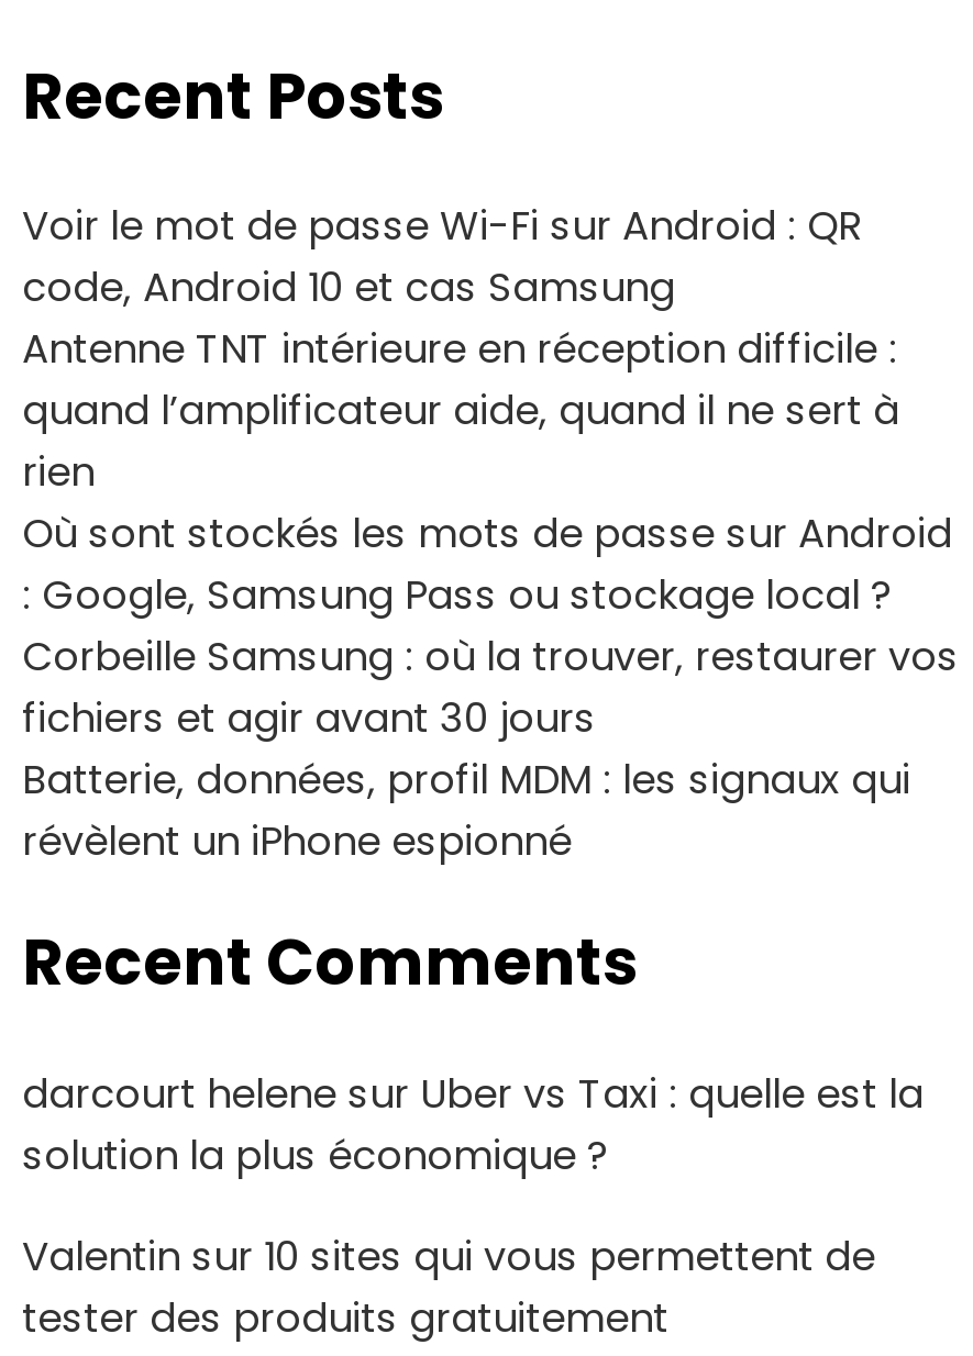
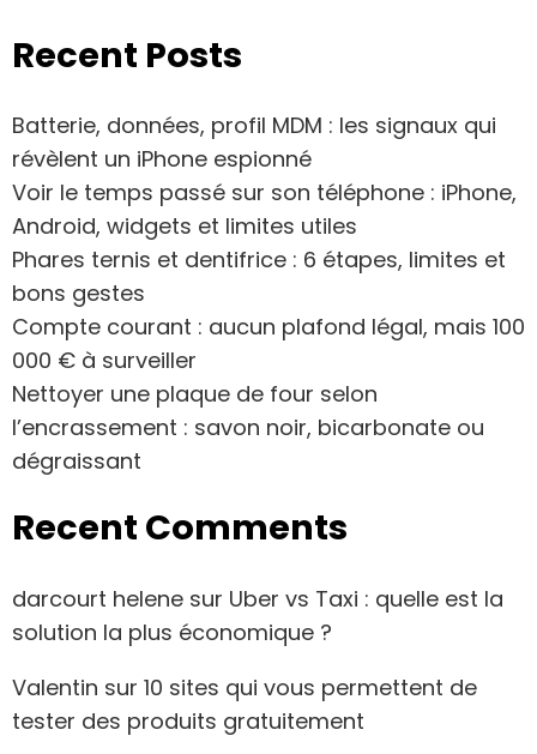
[22,199,959,746] Voir le mot de passe Wi-Fi sur Android : QR | code, Android 10 et cas Samsung | Antenne TNT intérieure en réception difficile : | quand l’amplificateur aide, quand il ne sert à | rien | Où sont stockés les mots de passe sur Android | : Google, Samsung Pass ou stockage local ? | Corbeille Samsung : où la trouver, restaurer vos | fichiers et agir avant 30 jours -> none
moved [22,753,910,869] -> [12,111,496,174]: Batterie, données, profil MDM : les signaux qui | révèlent un iPhone espionné
none -> [12,178,525,476] Voir le temps passé sur son téléphone : iPhone, | Android, widgets et limites utiles | Phares ternis et dentifrice : 6 étapes, limites et | bons gestes | Compte courant : aucun plafond légal, mais 100 | 000 € à surveiller | Nettoyer une plaque de four selon | l’encrassement : savon noir, bicarbonate ou | dégraissant

